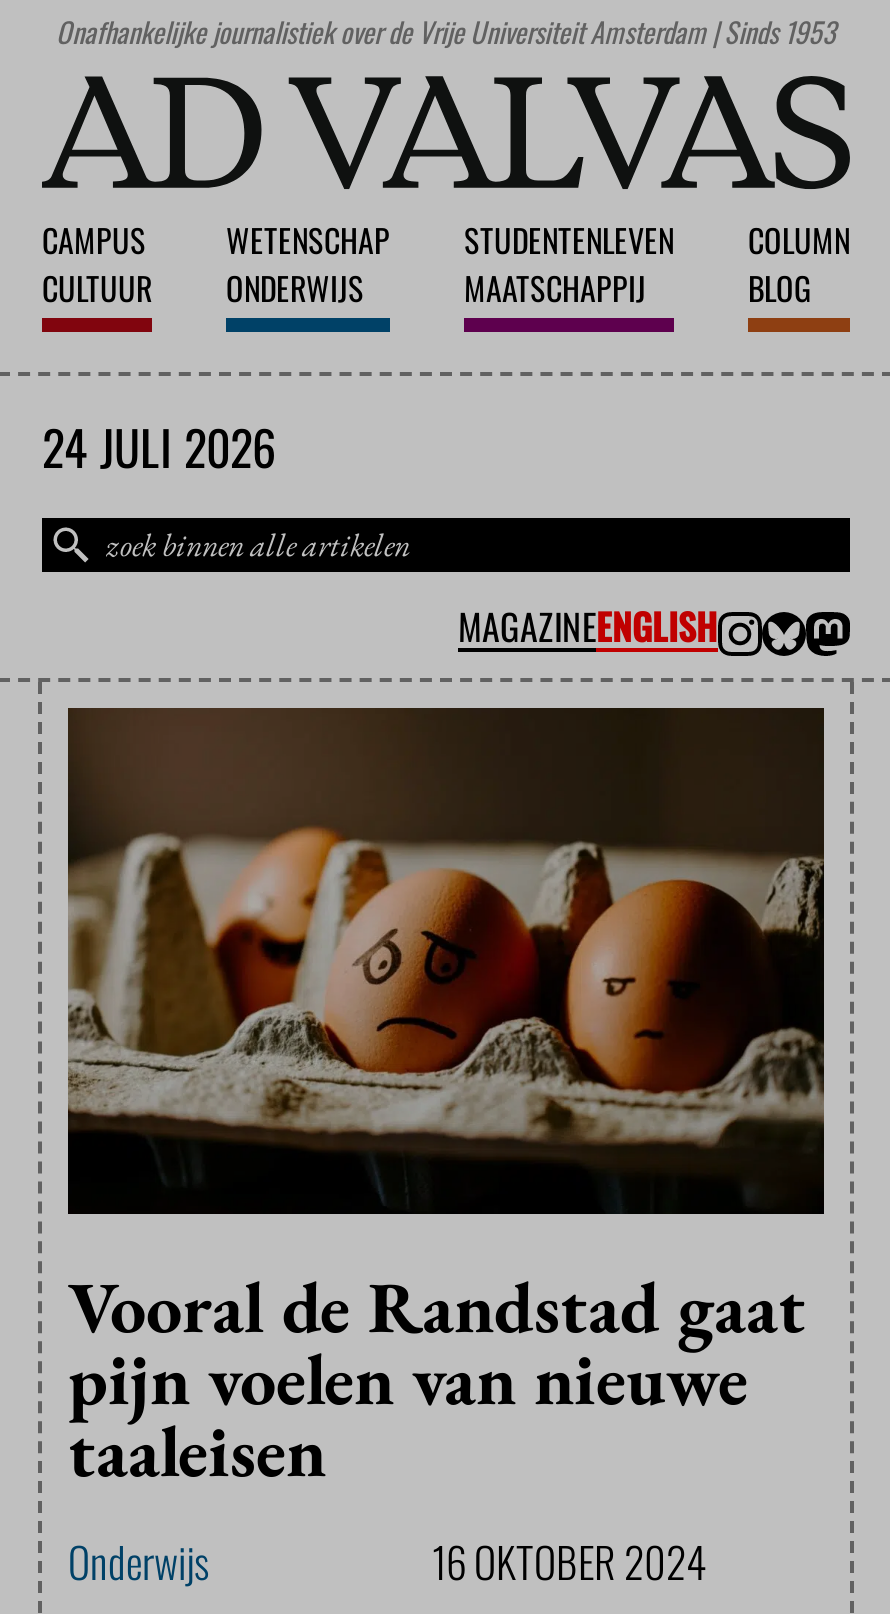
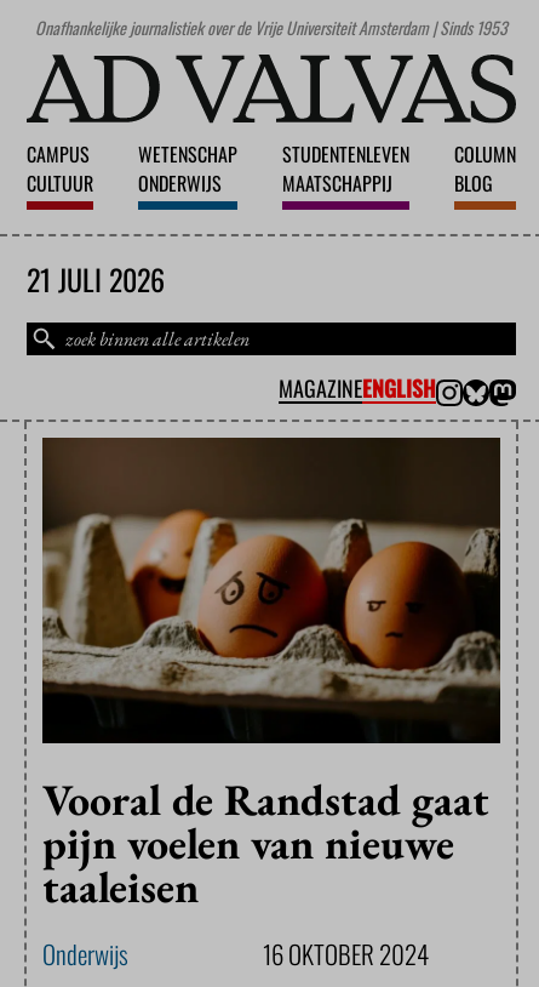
[42,411,276,483] 24 JULI 2026 -> [27,258,165,301] 21 JULI 2026

